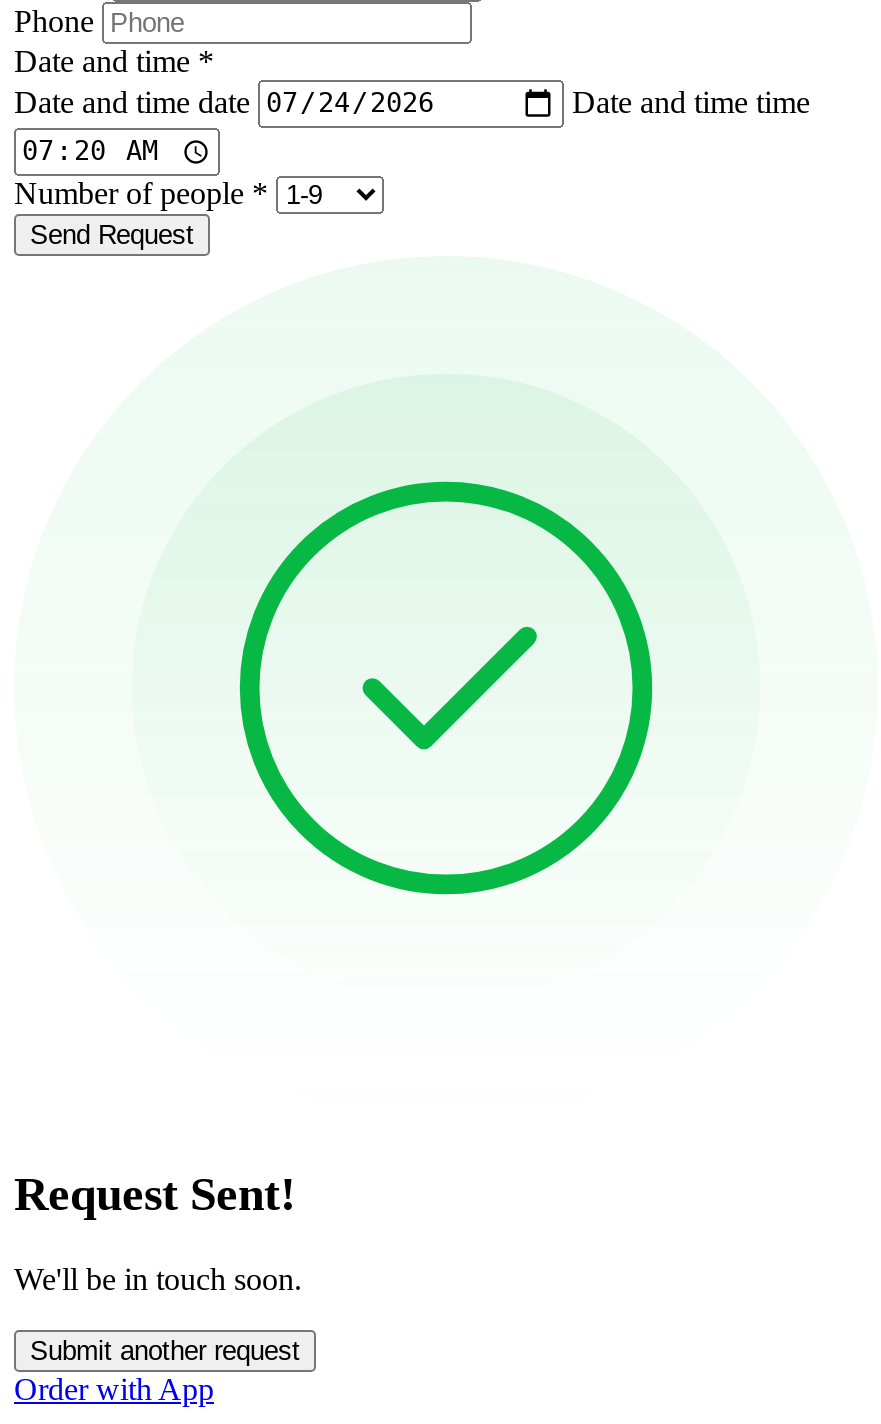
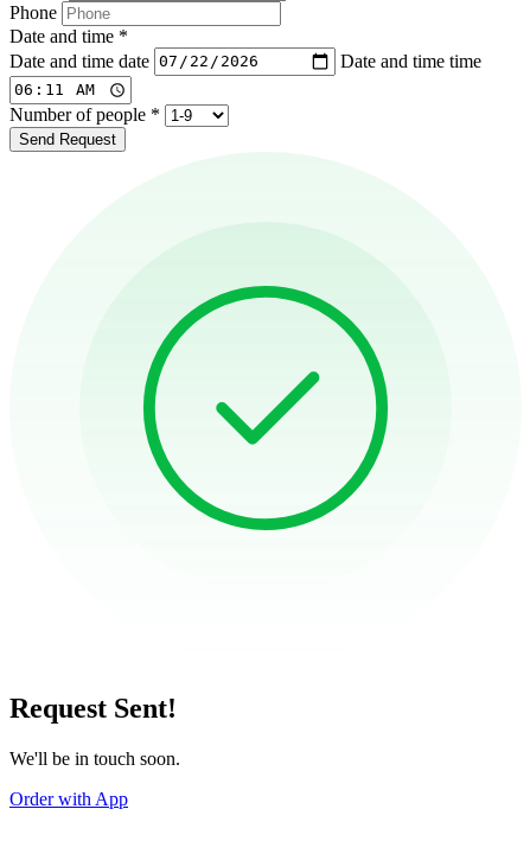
[30,1335,300,1365] Submit another request -> none

